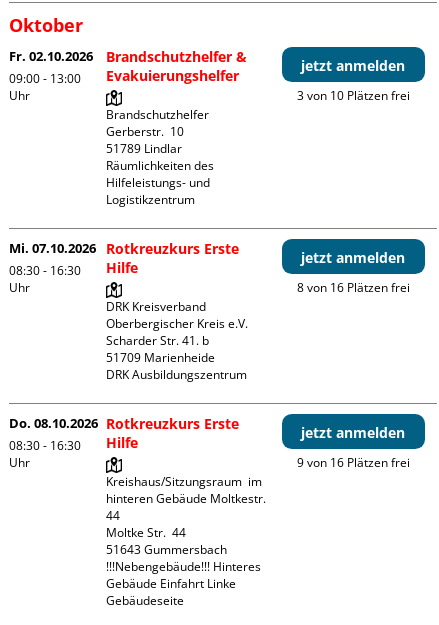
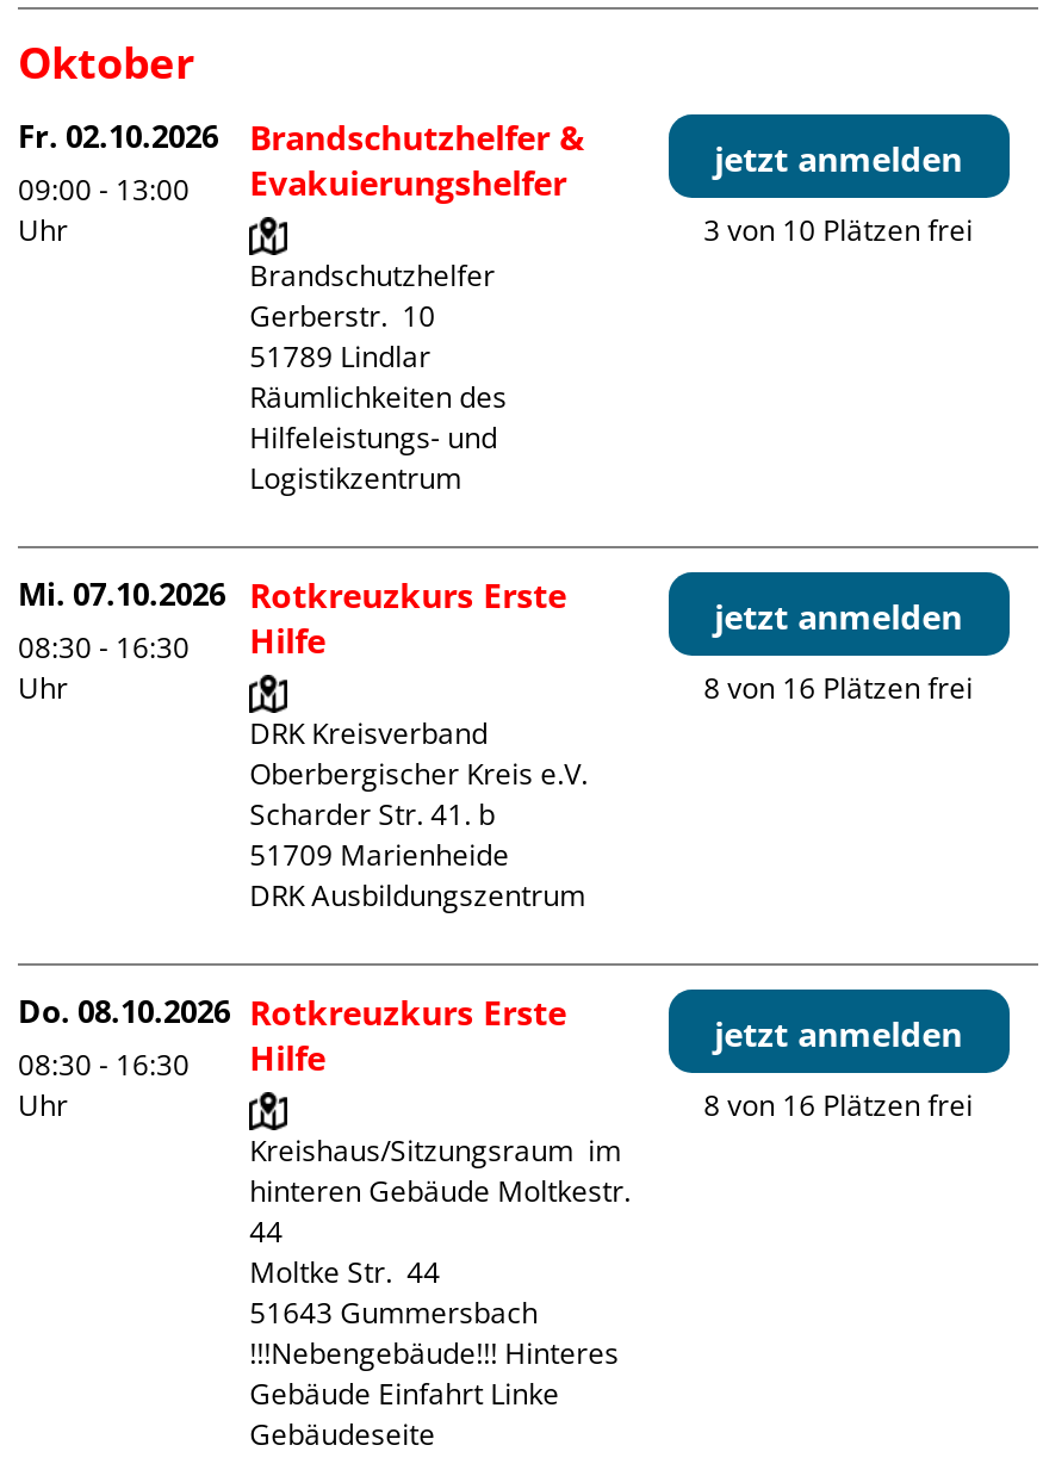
[297,454,410,471] 9 von 16 Plätzen frei -> [704,1085,973,1125] 8 von 16 Plätzen frei

